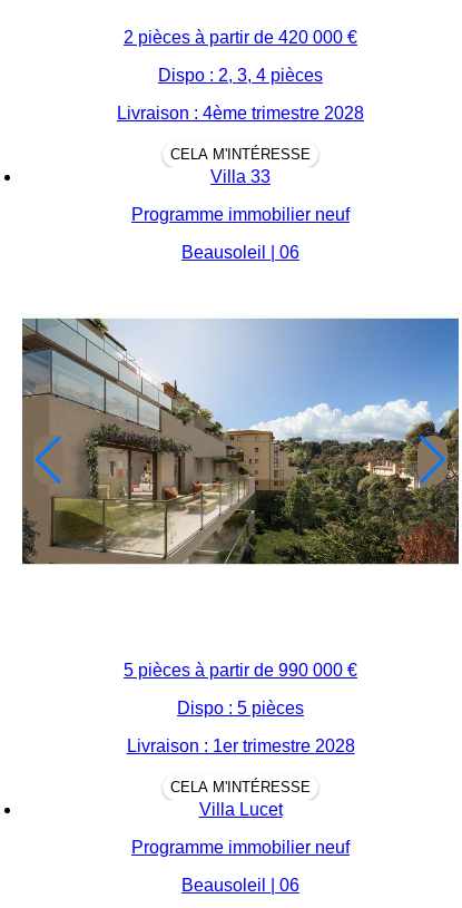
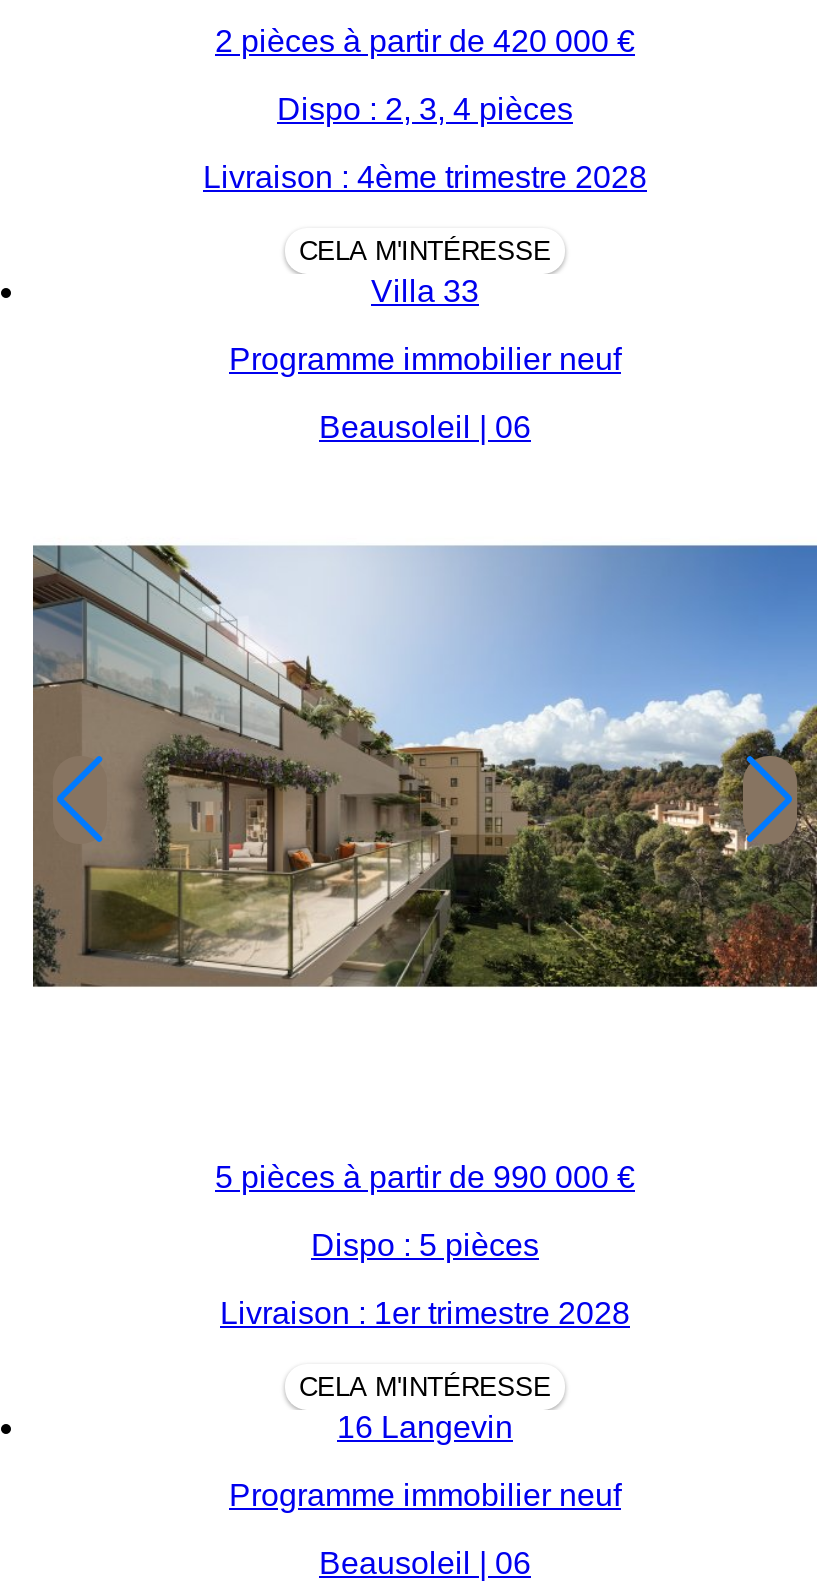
[199,800,282,819] Villa Lucet -> [337,1411,513,1445] 16 Langevin

